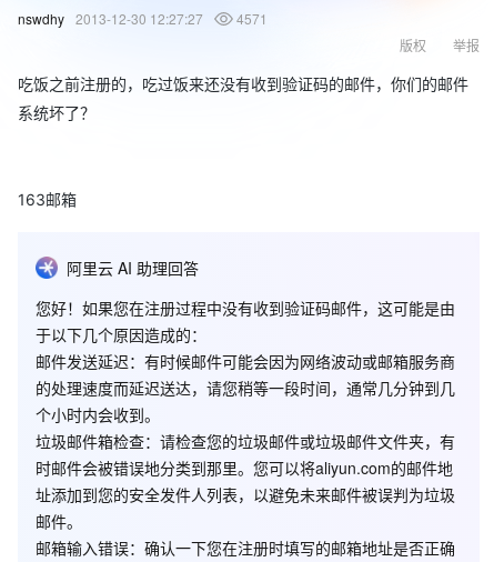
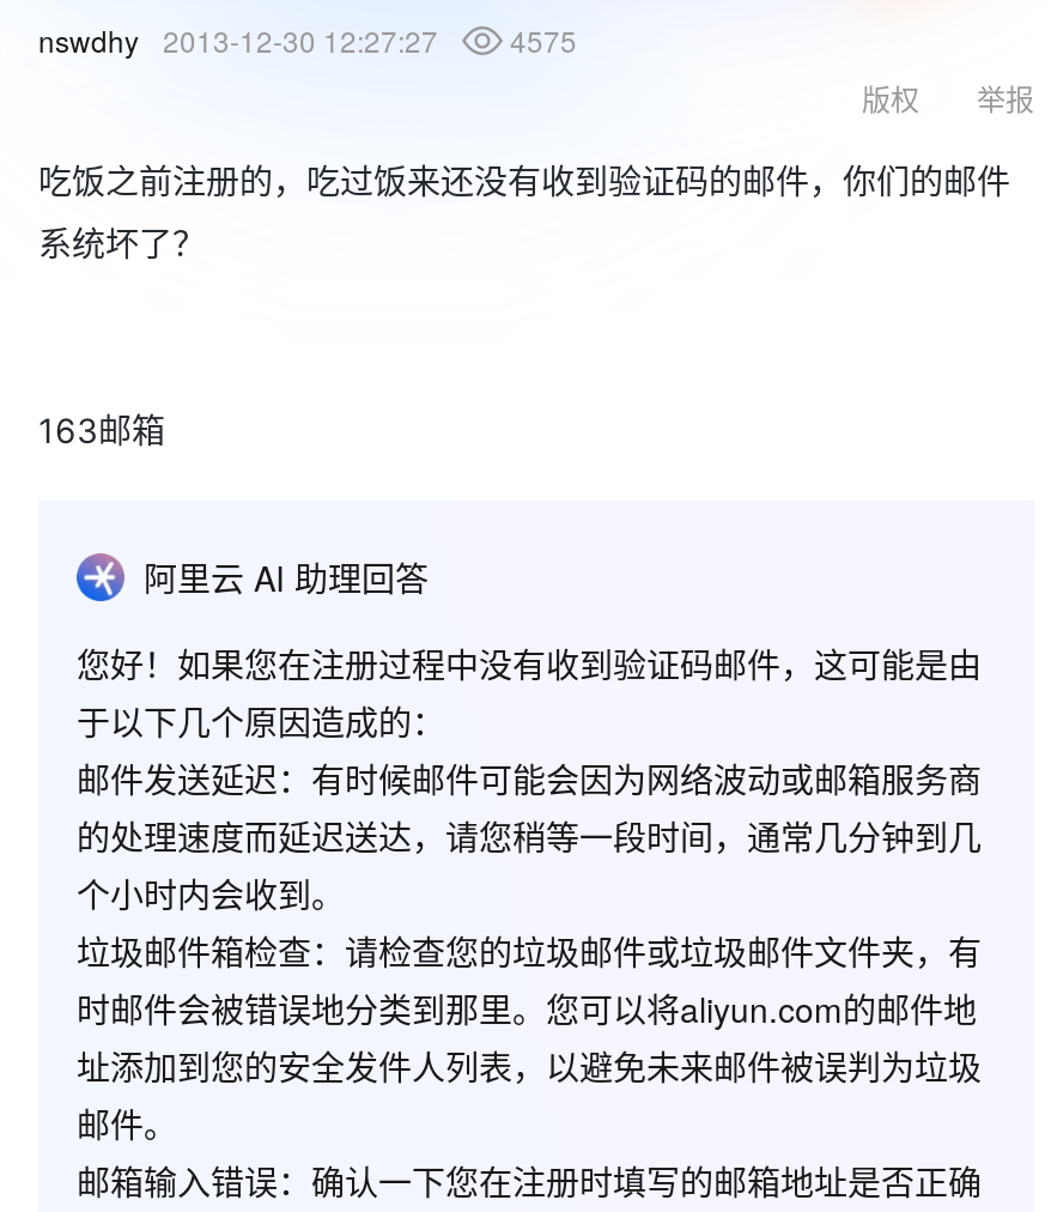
[18,9,268,28] nswdhy 2013-12-30 12:27:27 4571 -> [38,19,577,60] nswdhy 2013-12-30 12:27:27 4575

